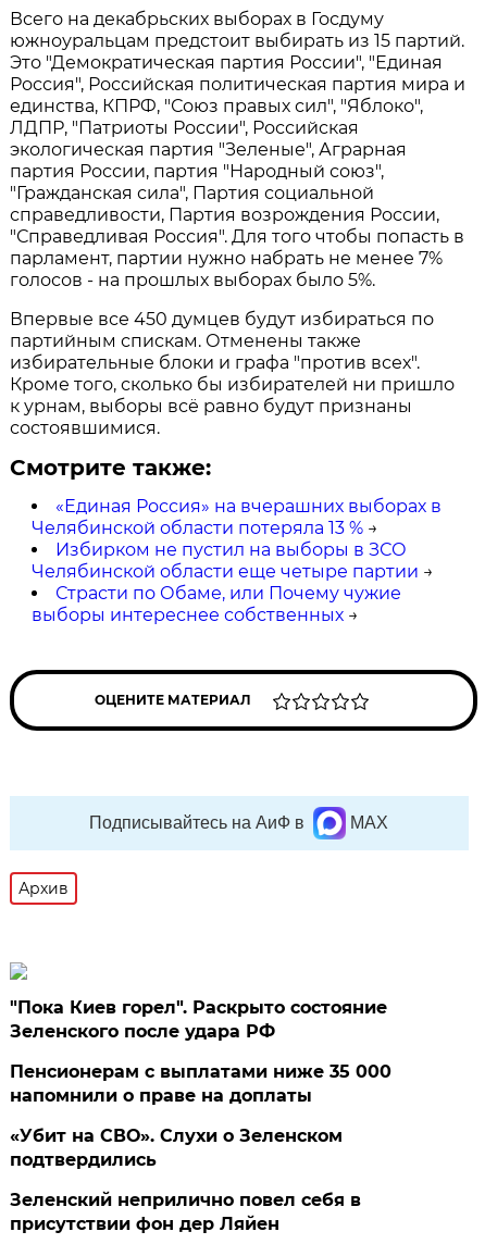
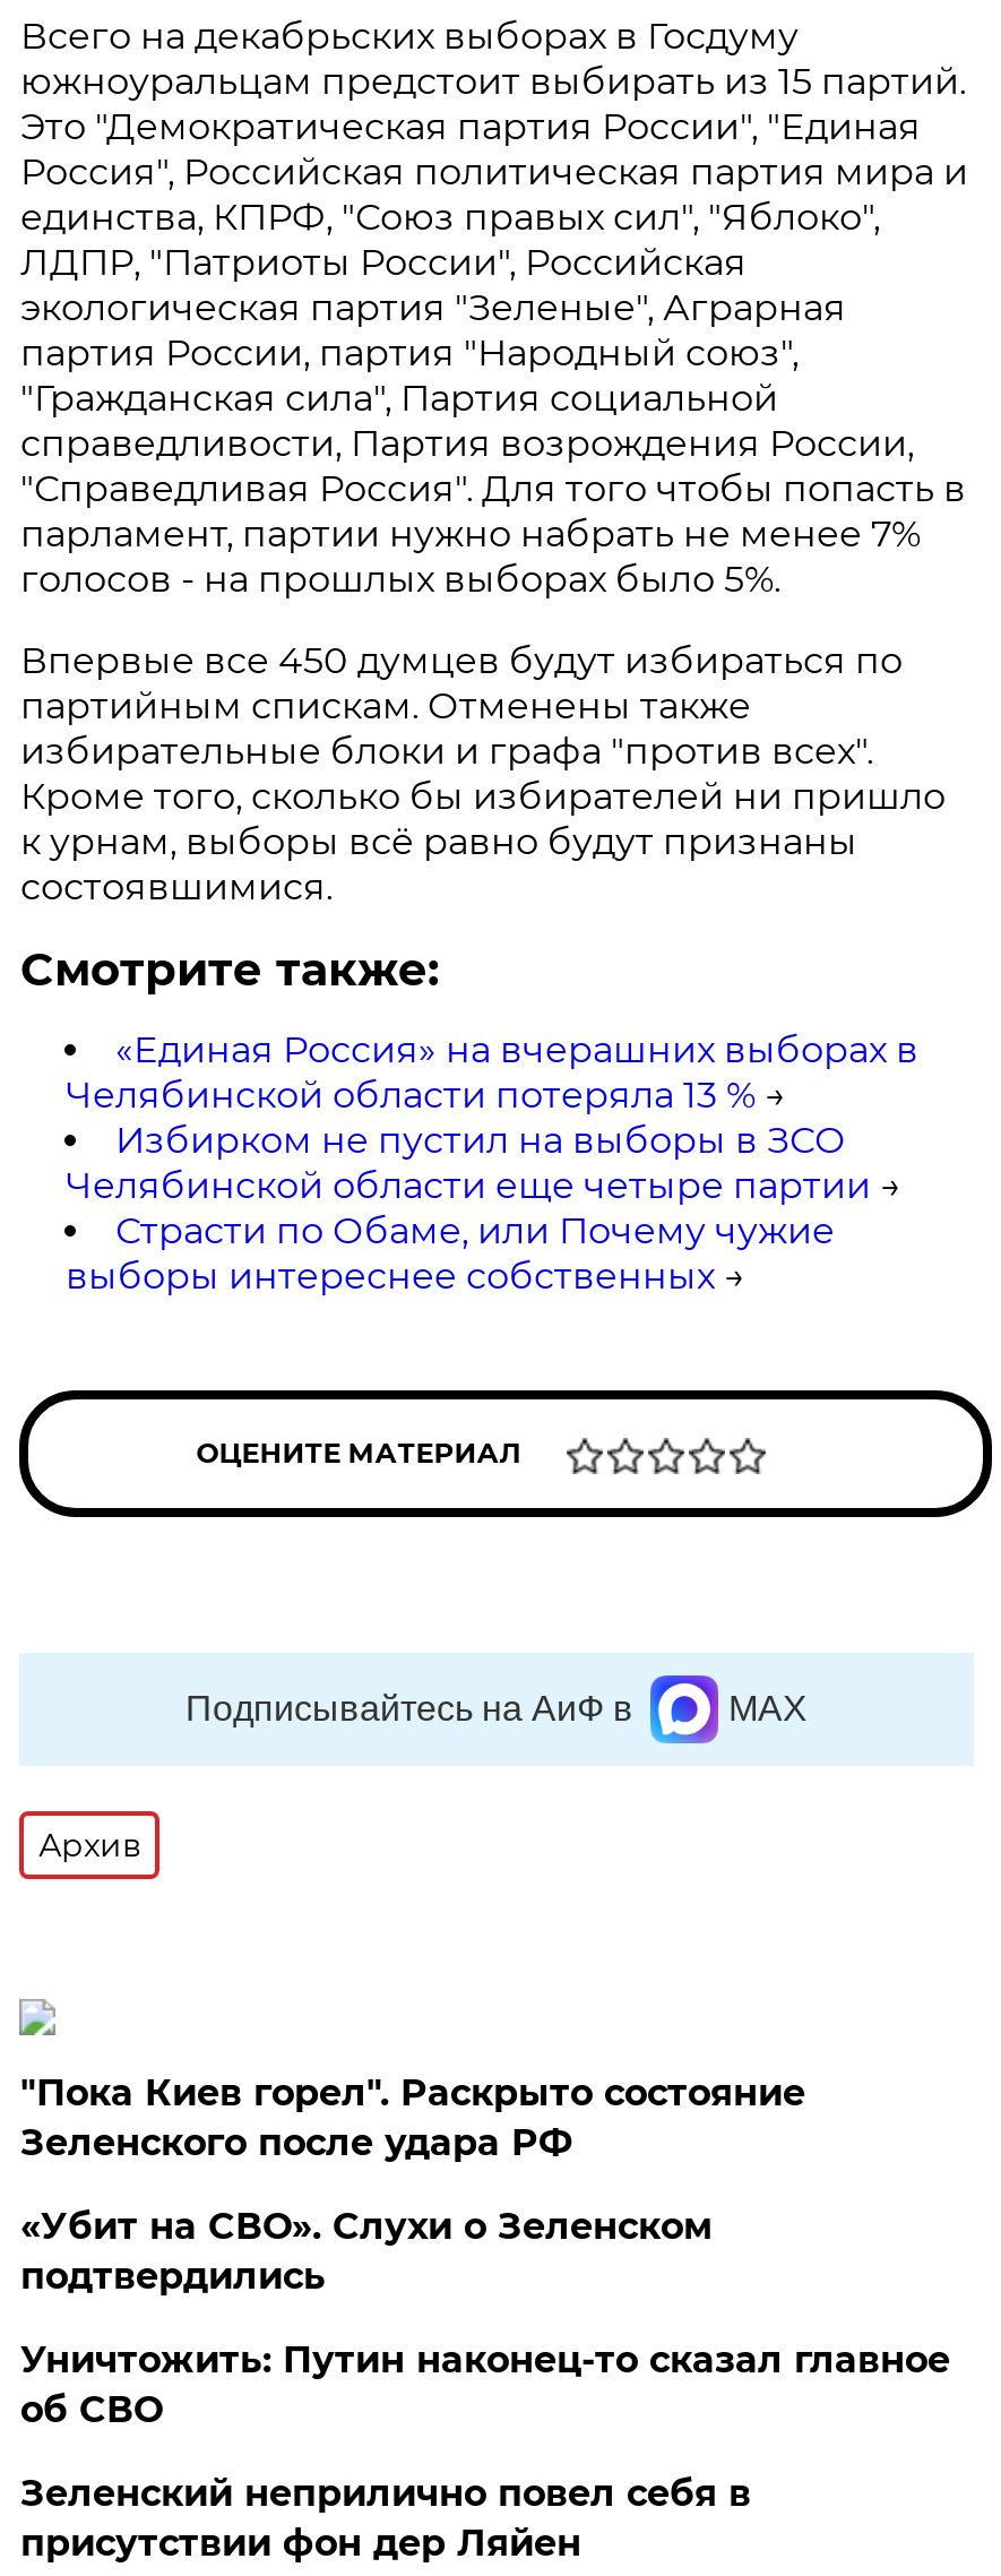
[10,1061,392,1106] Пенсионерам с выплатами ниже 35 000 | напомнили о праве на доплаты -> none
moved [10,1125,343,1170] -> [20,2205,712,2298]: «Убит на СВО». Слухи о Зеленском | подтвердились
none -> [20,2338,950,2431] Уничтожить: Путин наконец-то сказал главное | об СВО

